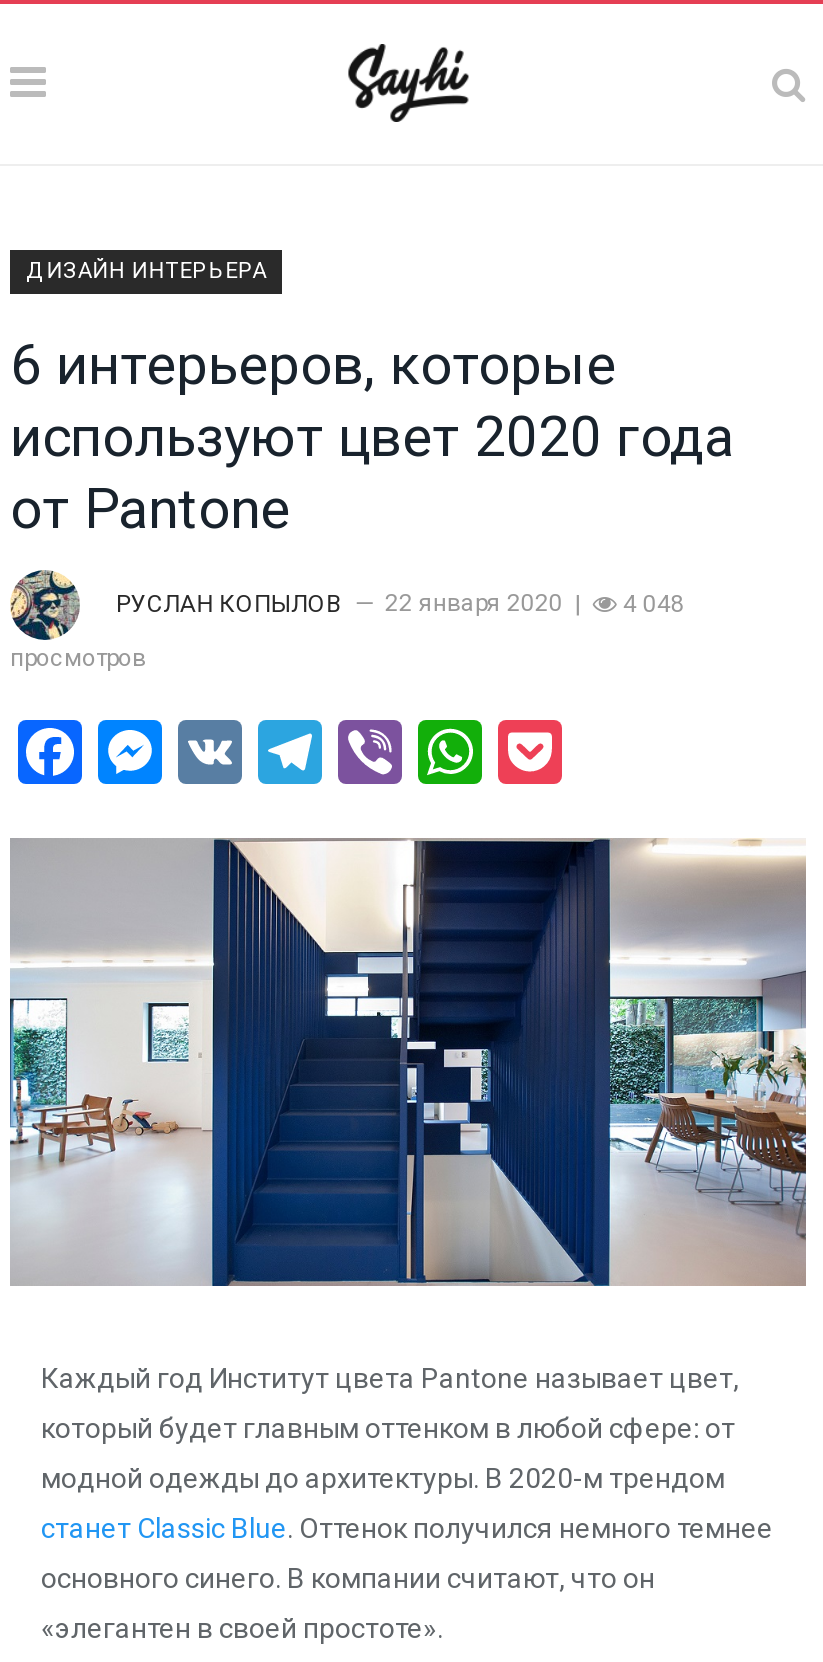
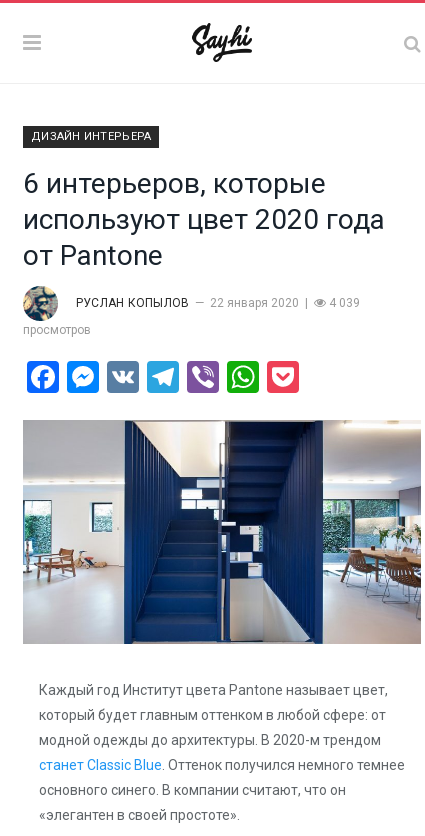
[116,589,685,617] РУСЛАН КОПЫЛОВ 22 января 2020 4 048 -> [76,296,360,310] РУСЛАН КОПЫЛОВ 22 января 2020 4 039

